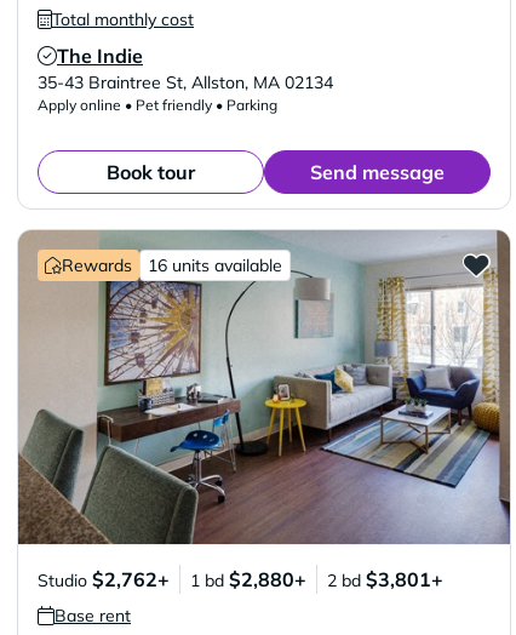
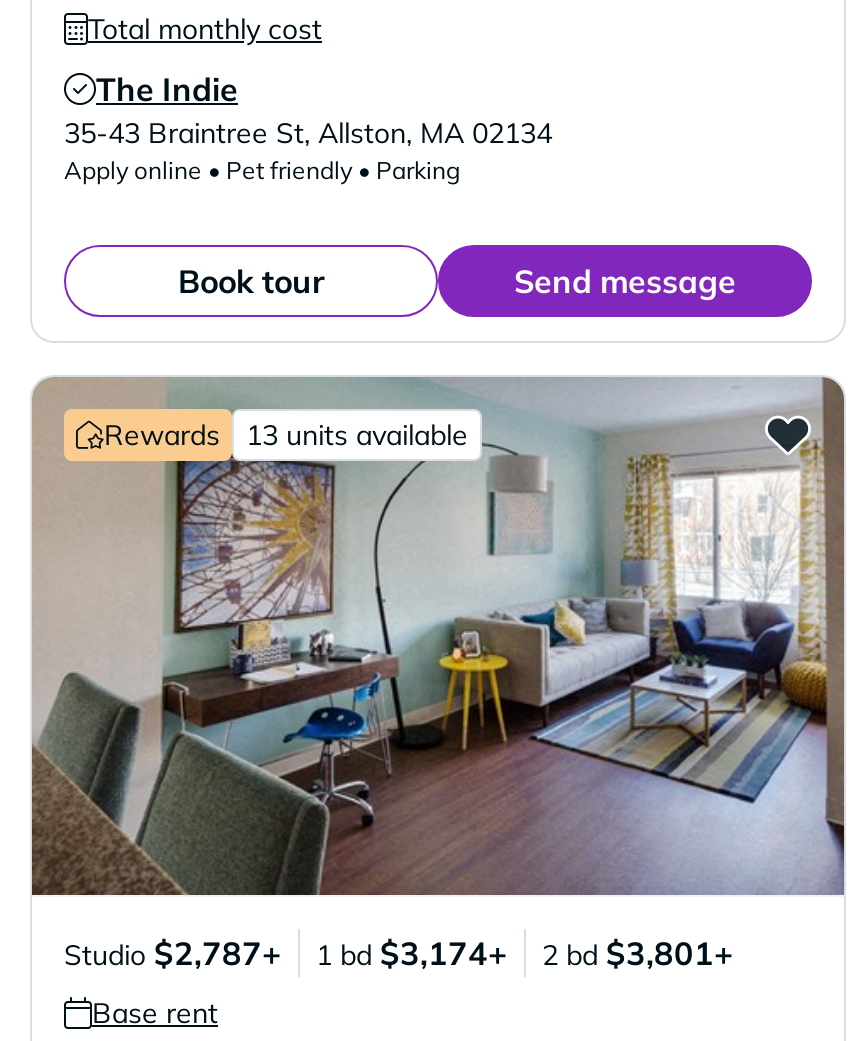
[148,254,282,276] 16 units available -> [246,417,468,453] 13 units available
[38,567,170,591] Studio $2,762+ -> [64,933,282,973] Studio $2,787+
[190,567,306,591] 1 bd $2,880+ -> [316,933,508,973] 1 bd $3,174+

